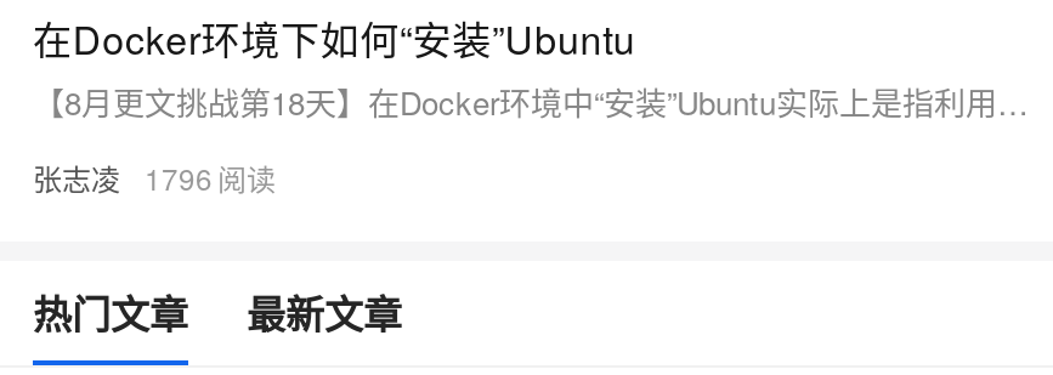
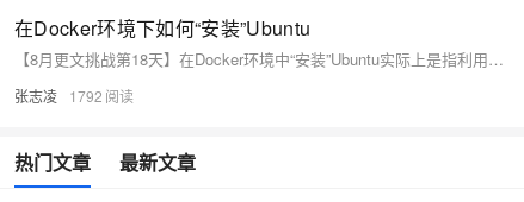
[33,158,213,199] 张志凌 1796 -> [14,86,103,106] 张志凌 1792

